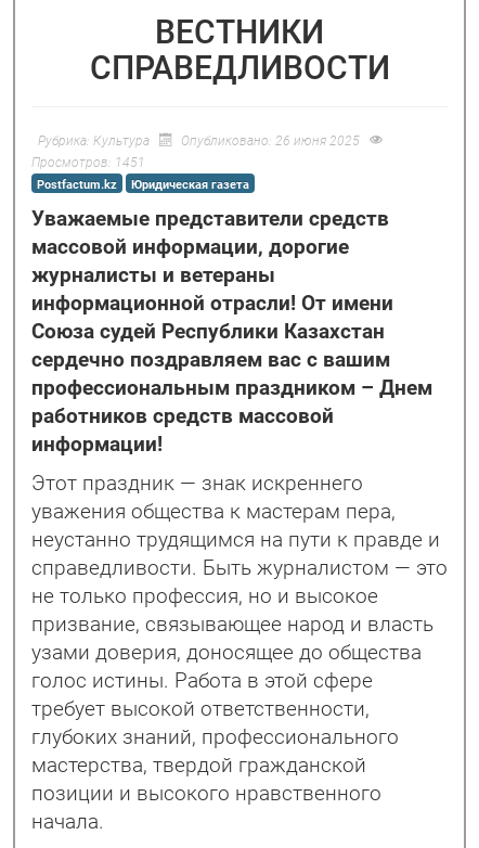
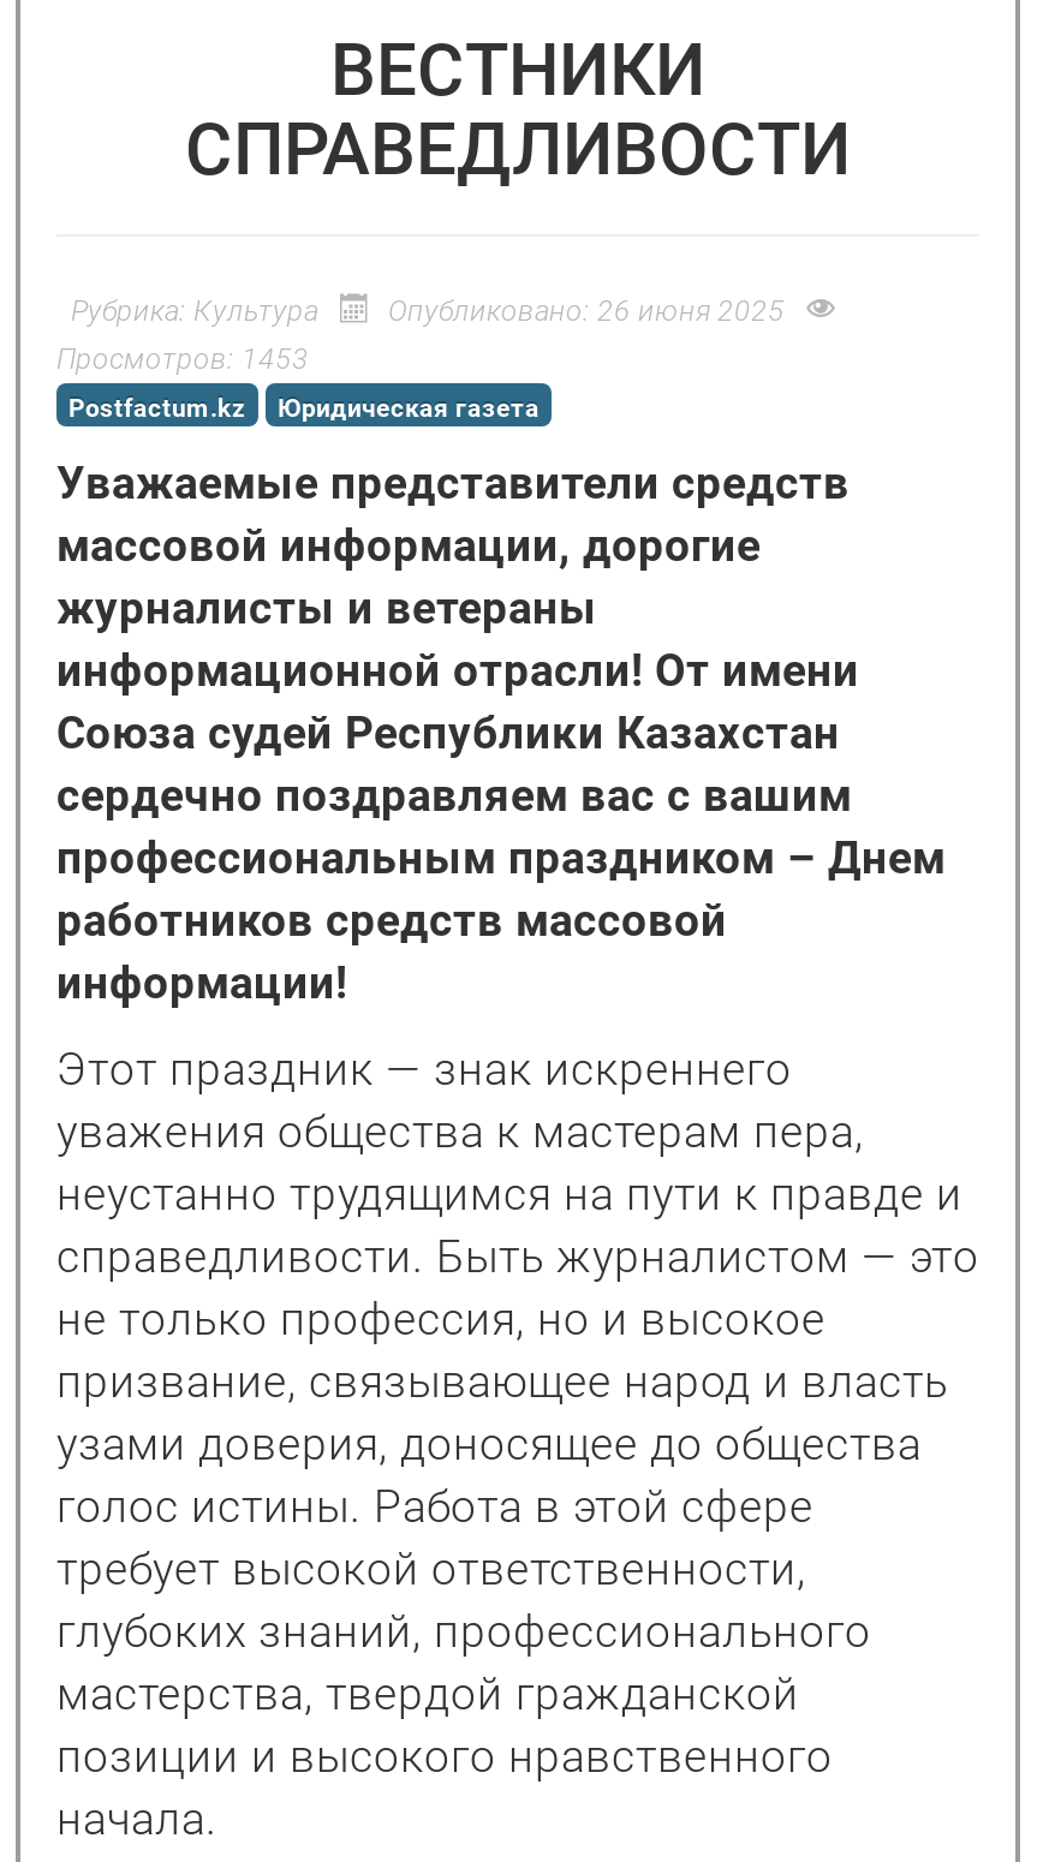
[31,156,145,171] Просмотров: 1451 -> [56,344,309,377] Просмотров: 1453

